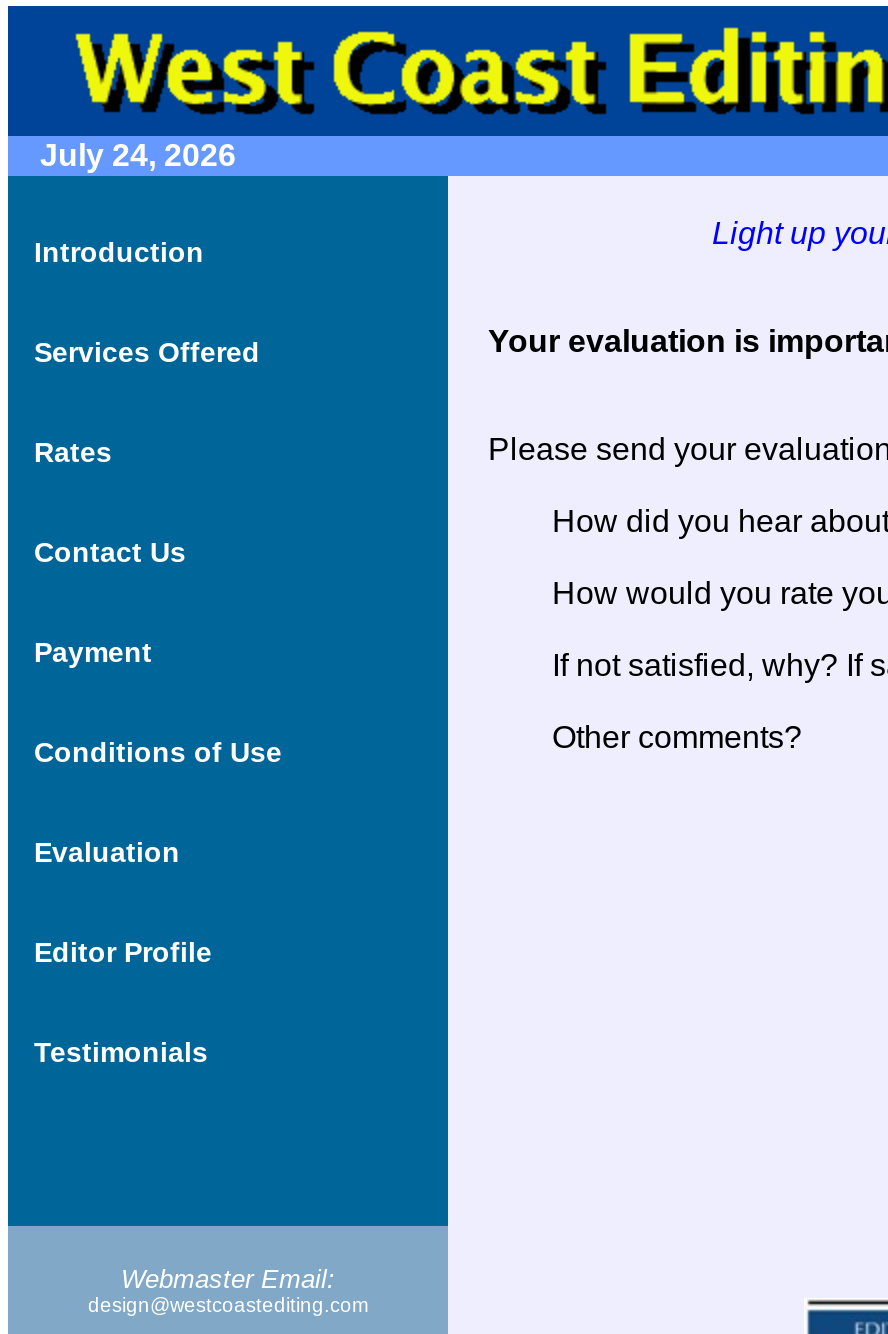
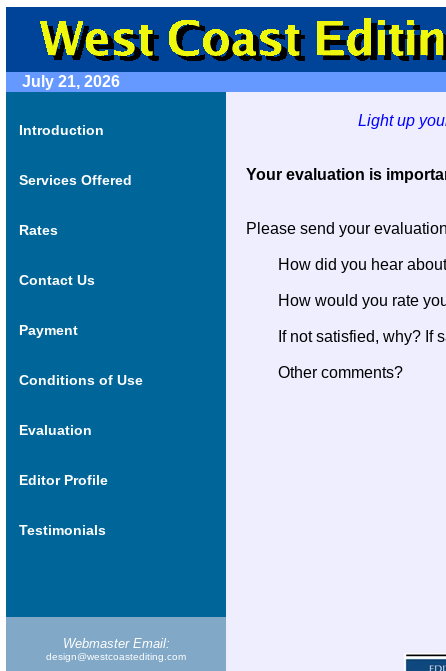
[40,138,236,172] July 24, 2026 -> [22,73,120,90] July 21, 2026

